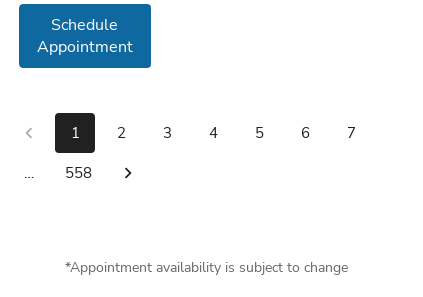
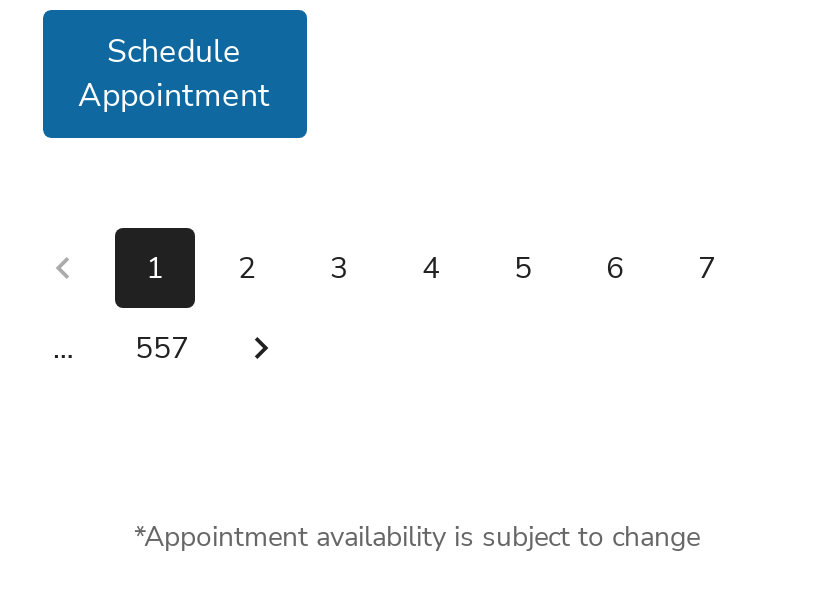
[65,163,92,183] 558 -> [135,328,189,368] 557

